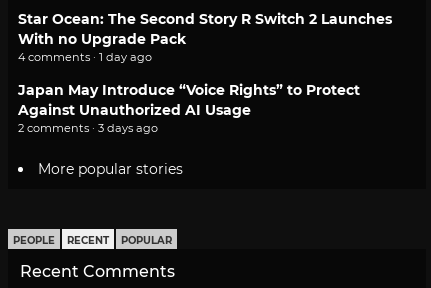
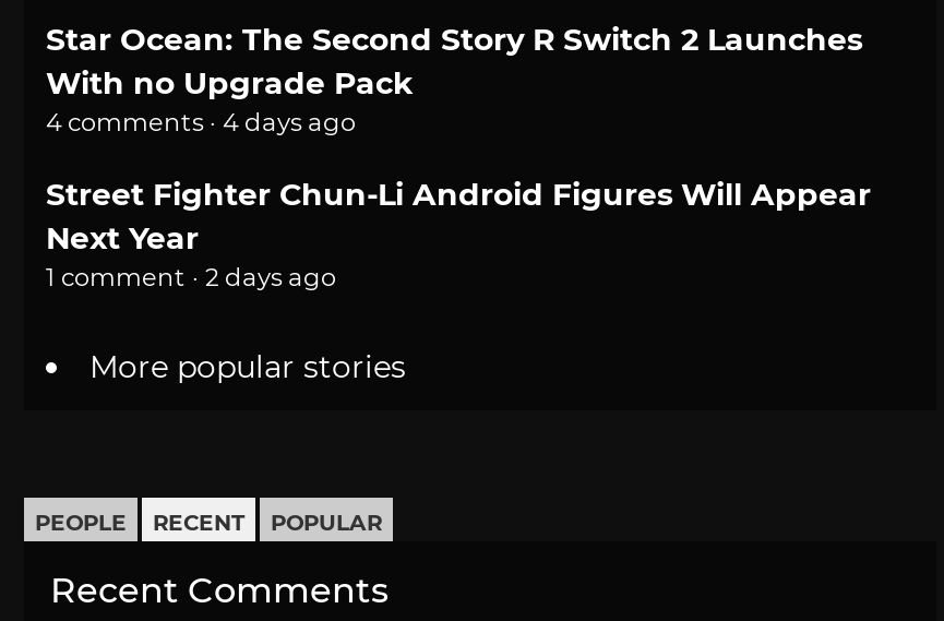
[18,50,152,64] 4 comments · 1 day ago -> [46,108,356,138] 4 comments · 4 days ago
[18,81,360,135] Japan May Introduce “Voice Rights” to Protect | Against Unauthorized AI Usage | 2 comments · 3 days ago -> [46,175,871,293] Street Fighter Chun-Li Android Figures Will Appear | Next Year | 1 comment · 2 days ago

